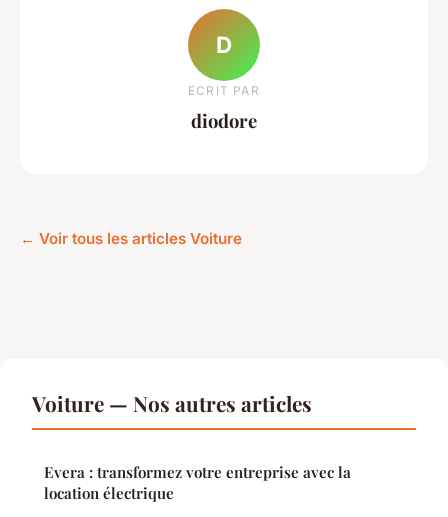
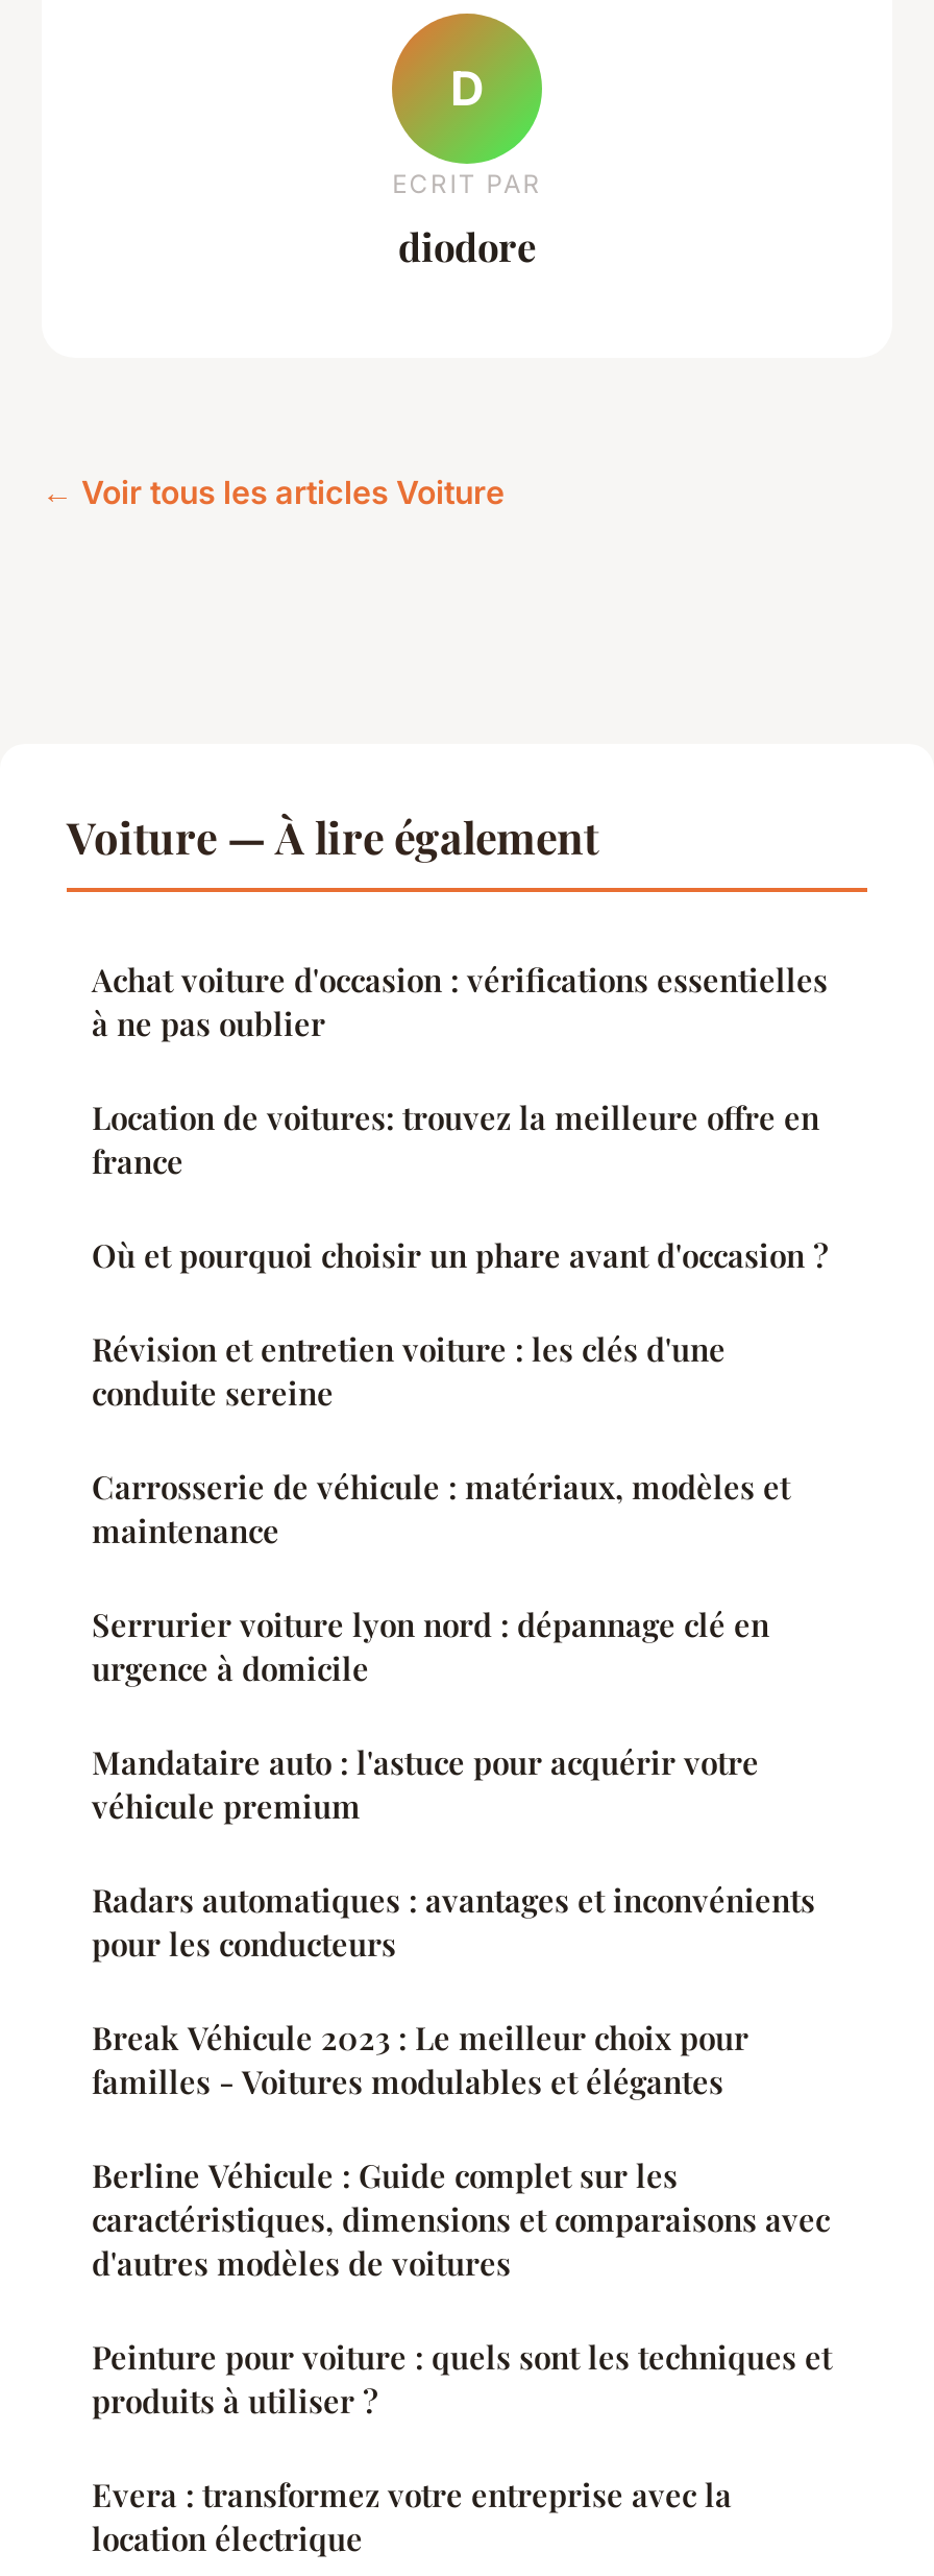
[32,389,312,417] Voiture — Nos autres articles -> [67,806,832,2422] Voiture — À lire également | Achat voiture d'occasion : vérifications essentielles | à ne pas oublier | Location de voitures: trouvez la meilleure offre en | france | Où et pourquoi choisir un phare avant d'occasion ? | Révision et entretien voiture : les clés d'une | conduite sereine | Carrosserie de véhicule : matériaux, modèles et | maintenance | Serrurier voiture lyon nord : dépannage clé en | urgence à domicile | Mandataire auto : l'astuce pour acquérir votre | véhicule premium | Radars automatiques : avantages et inconvénients | pour les conducteurs | Break Véhicule 2023 : Le meilleur choix pour | familles - Voitures modulables et élégantes | Berline Véhicule : Guide complet sur les | caractéristiques, dimensions et comparaisons avec | d'autres modèles de voitures | Peinture pour voiture : quels sont les techniques et | produits à utiliser ?

